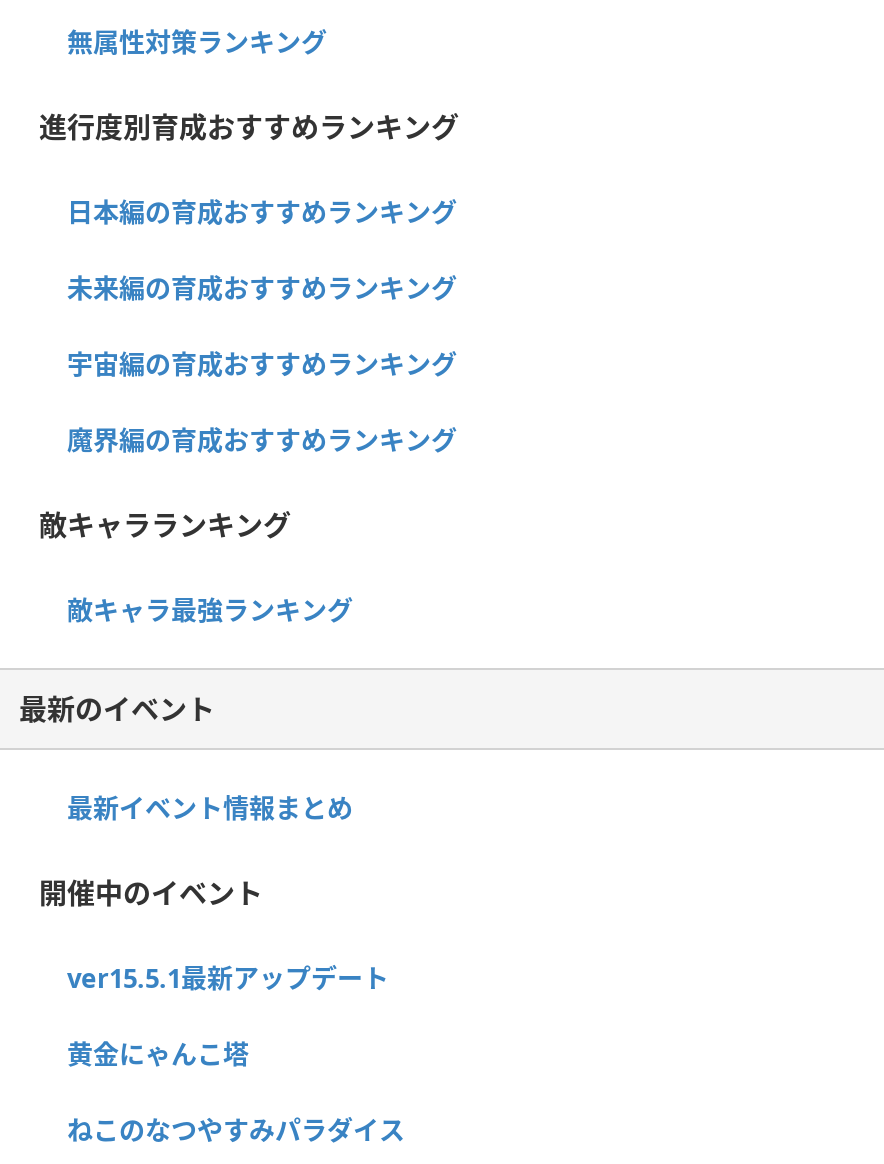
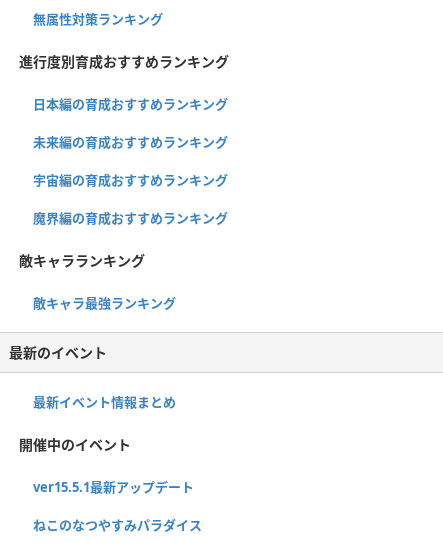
[67,1036,249,1072] 黄金にゃんこ塔 -> none

